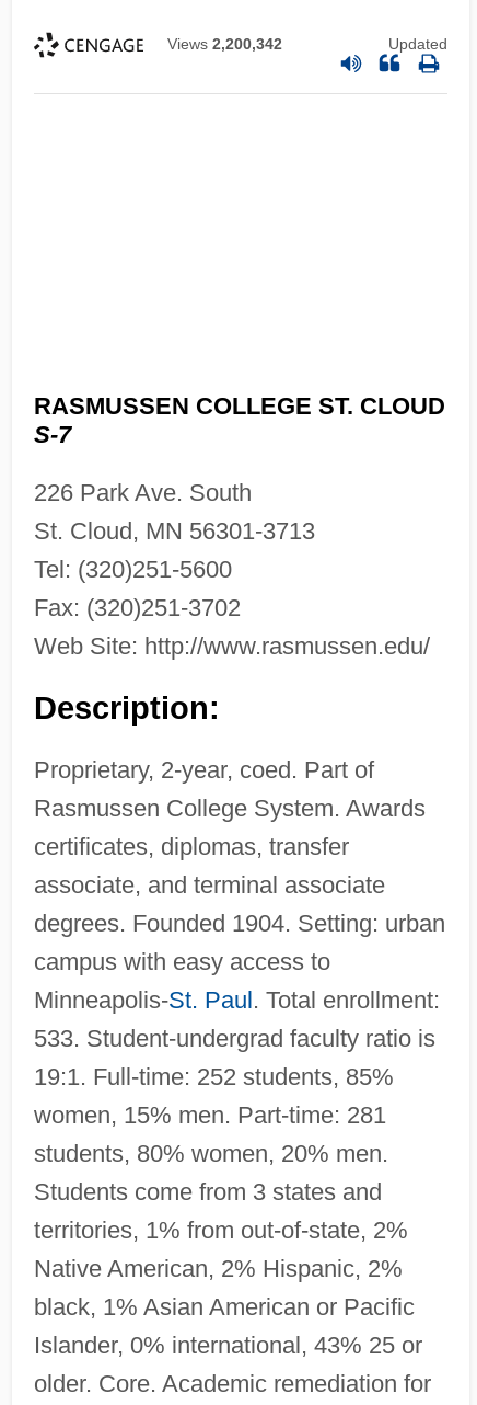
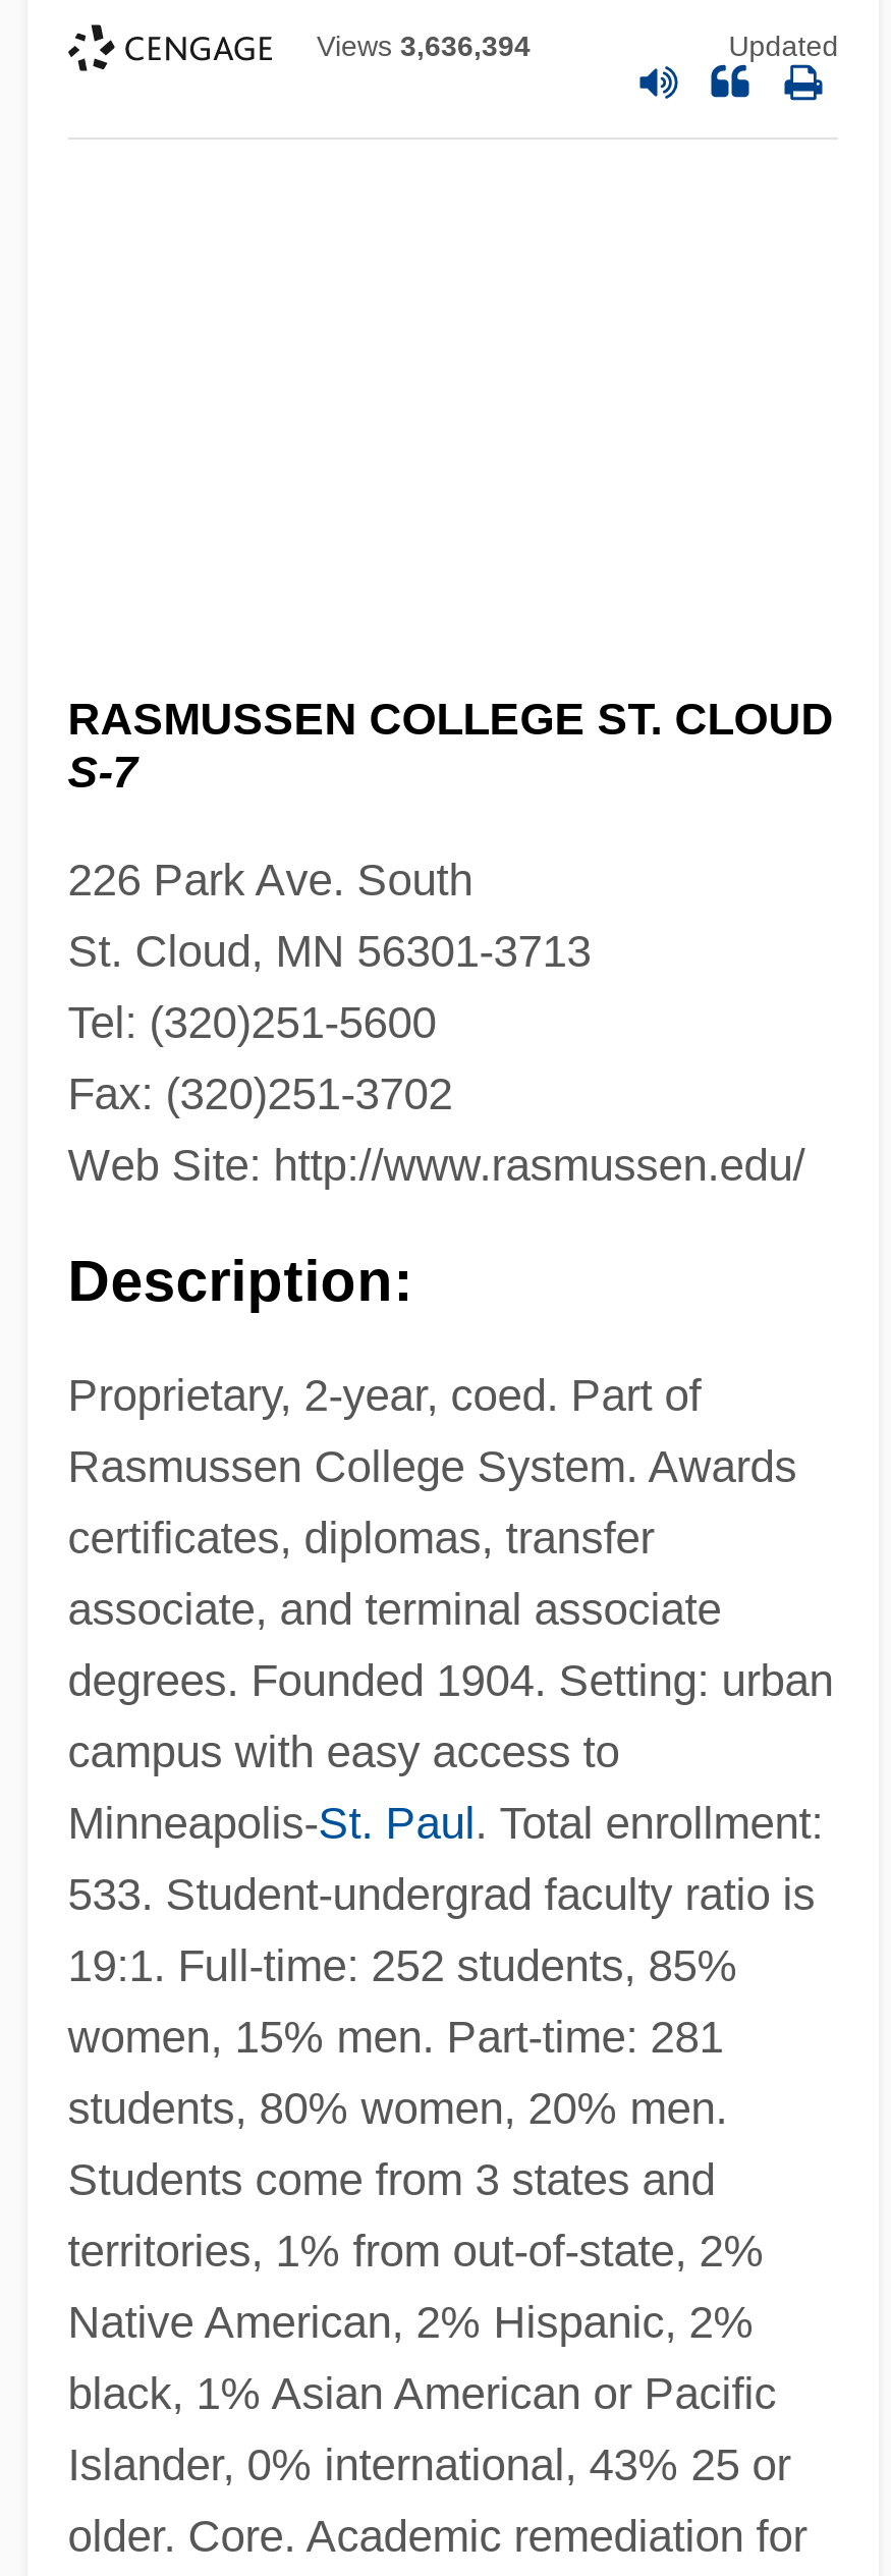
[167,36,282,53] Views 2,200,342 -> [317,31,531,63] Views 3,636,394

